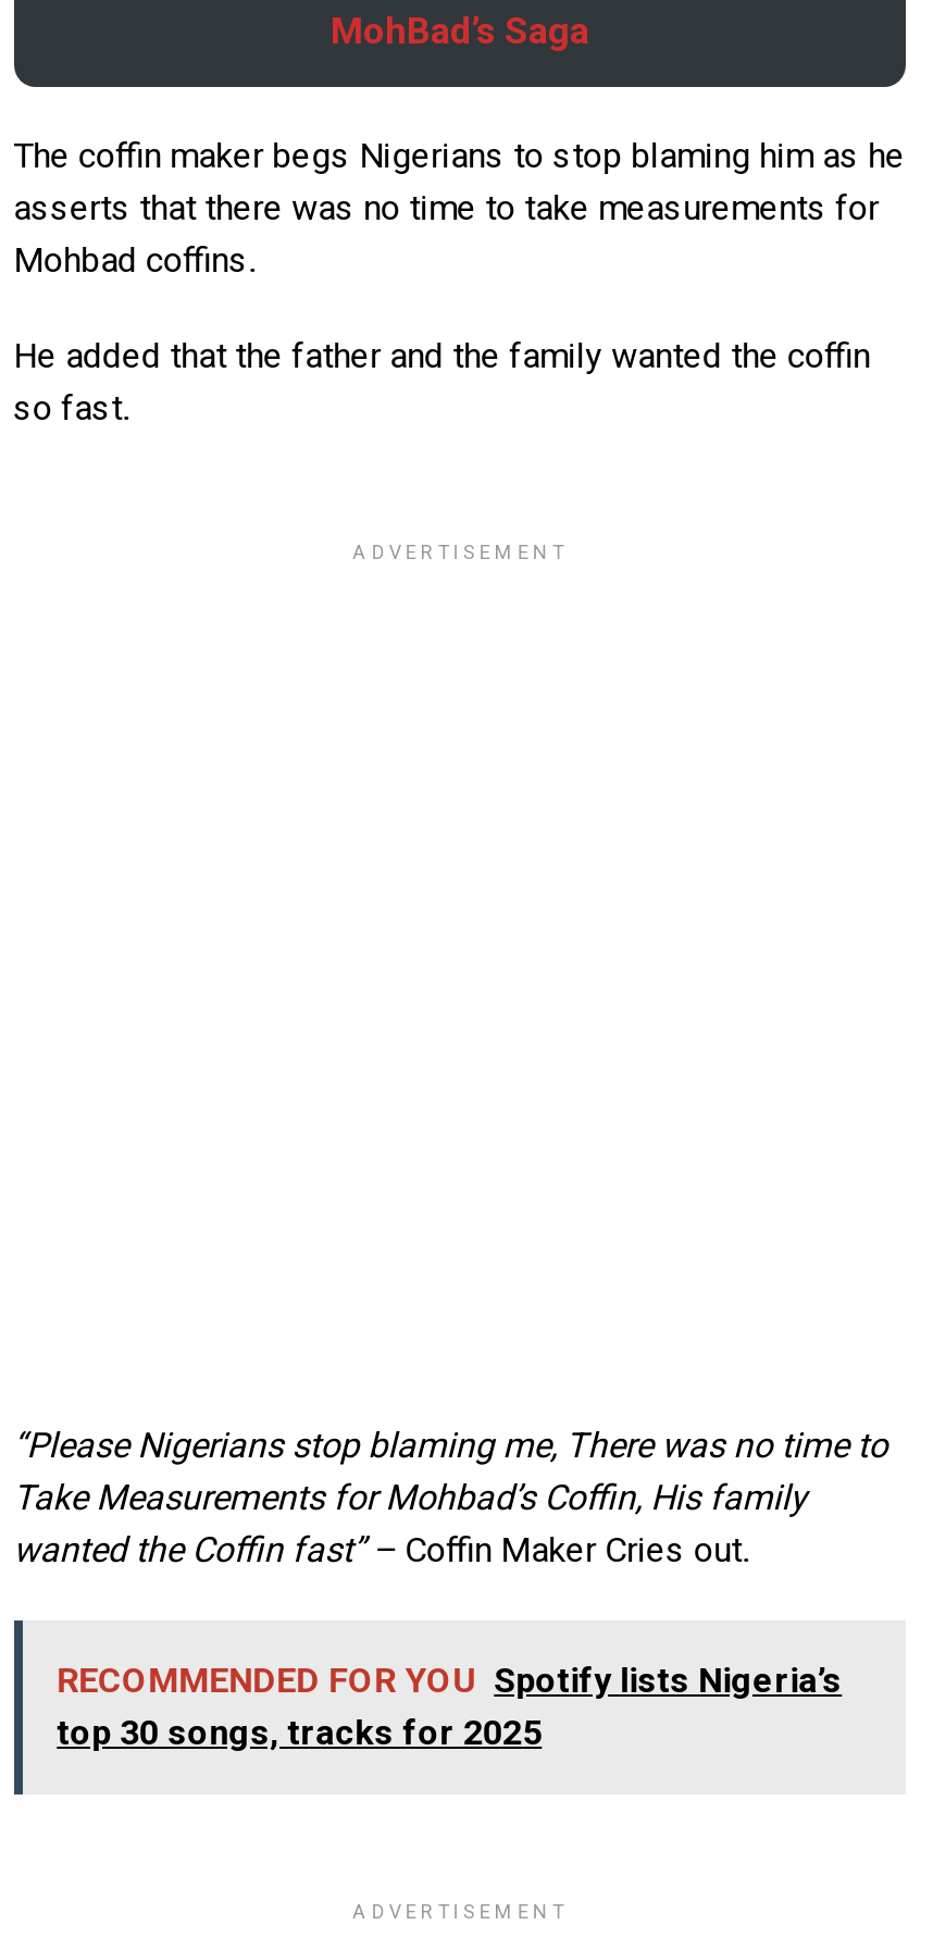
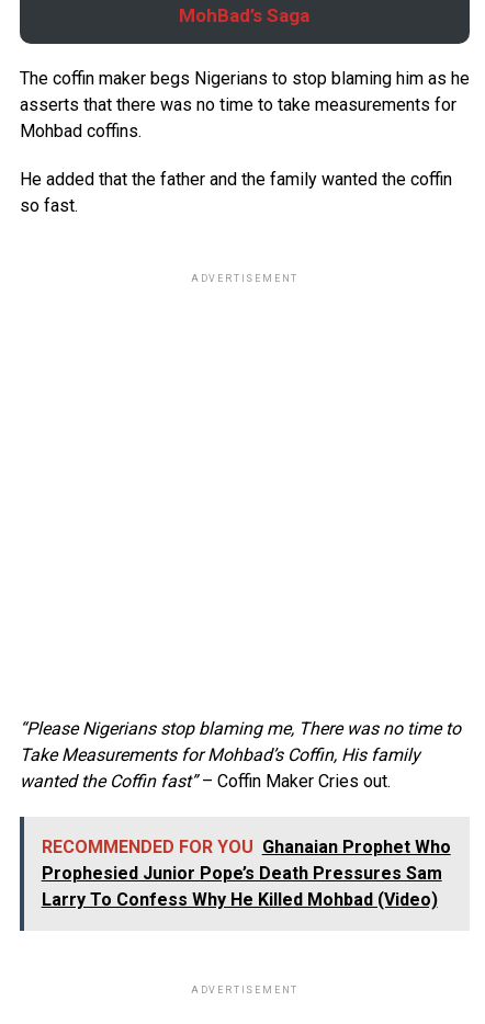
[57,1660,842,1754] RECOMMENDED FOR YOU Spotify lists Nigeria’s | top 30 songs, tracks for 2025 -> [41,837,451,910] RECOMMENDED FOR YOU Ghanaian Prophet Who | Prophesied Junior Pope’s Death Pressures Sam | Larry To Confess Why He Killed Mohbad (Video)

